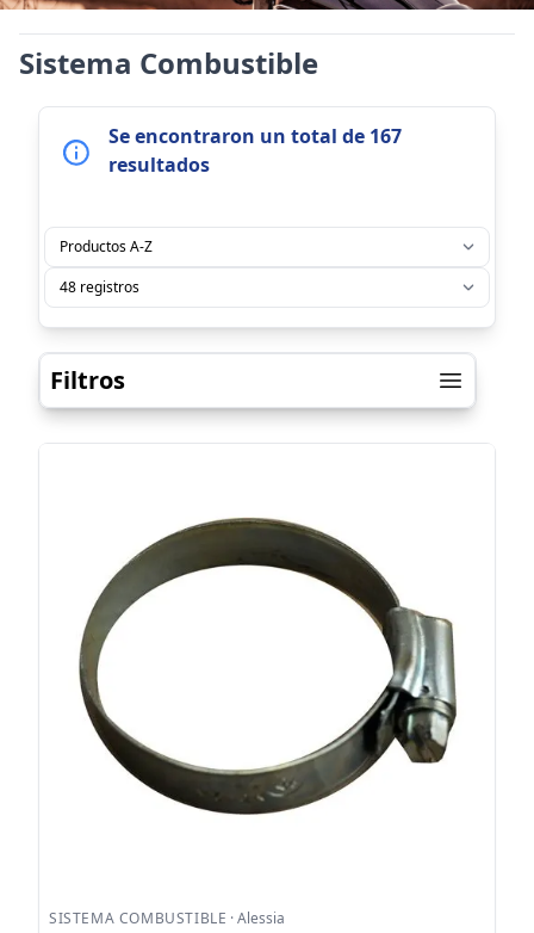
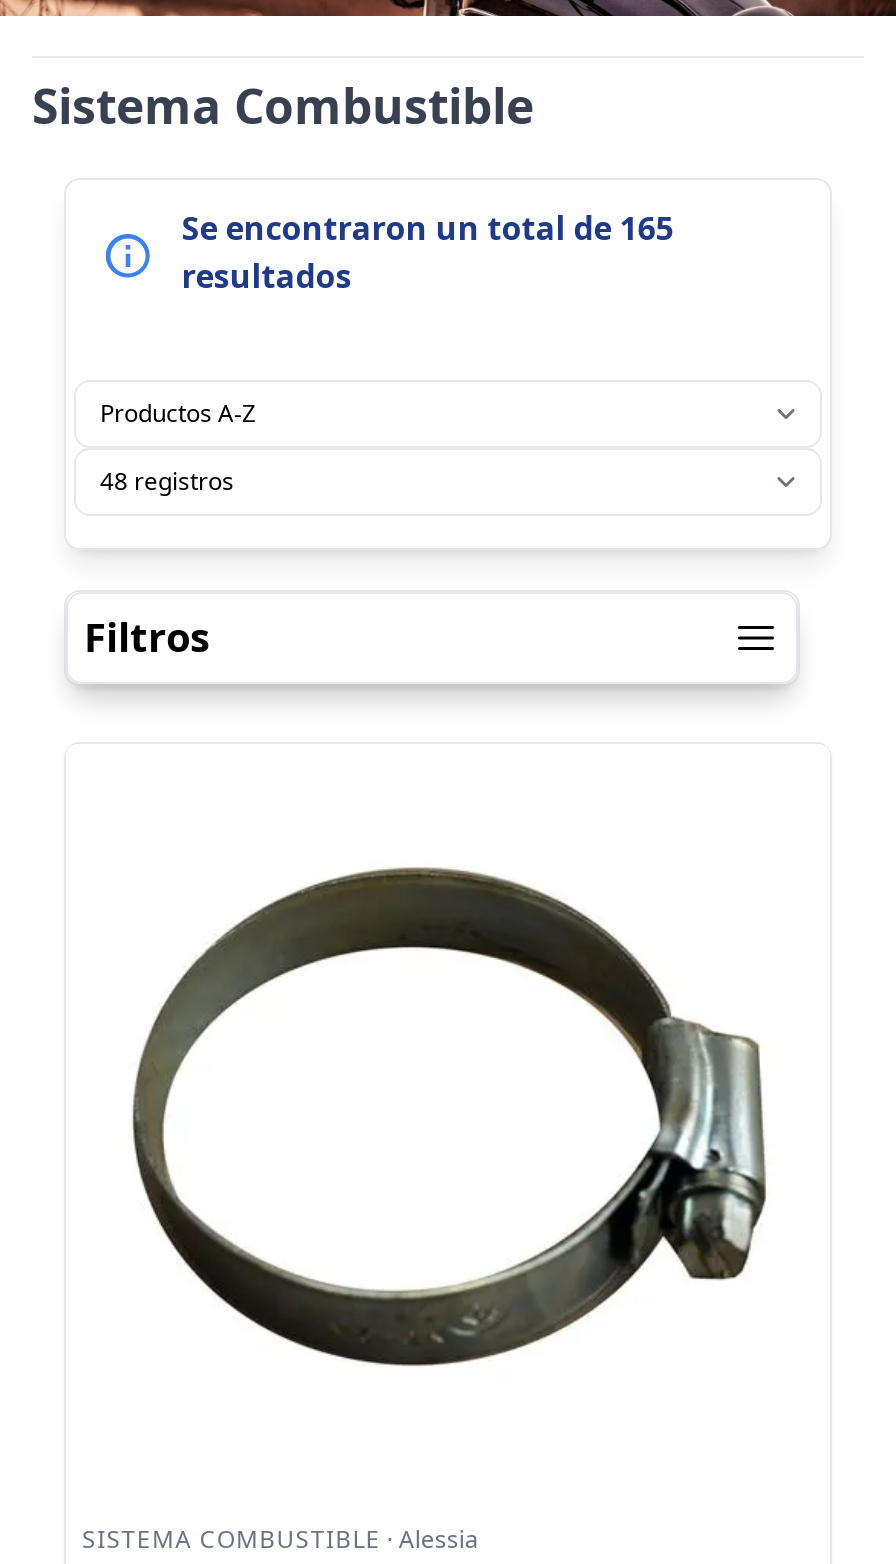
[108,123,401,149] Se encontraron un total de 167 -> [182,206,674,250] Se encontraron un total de 165

